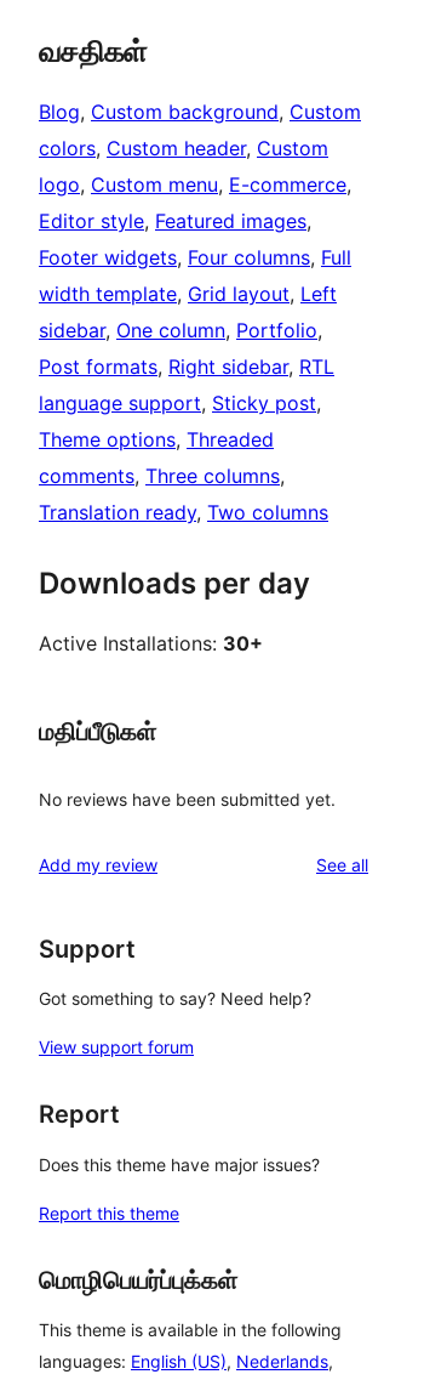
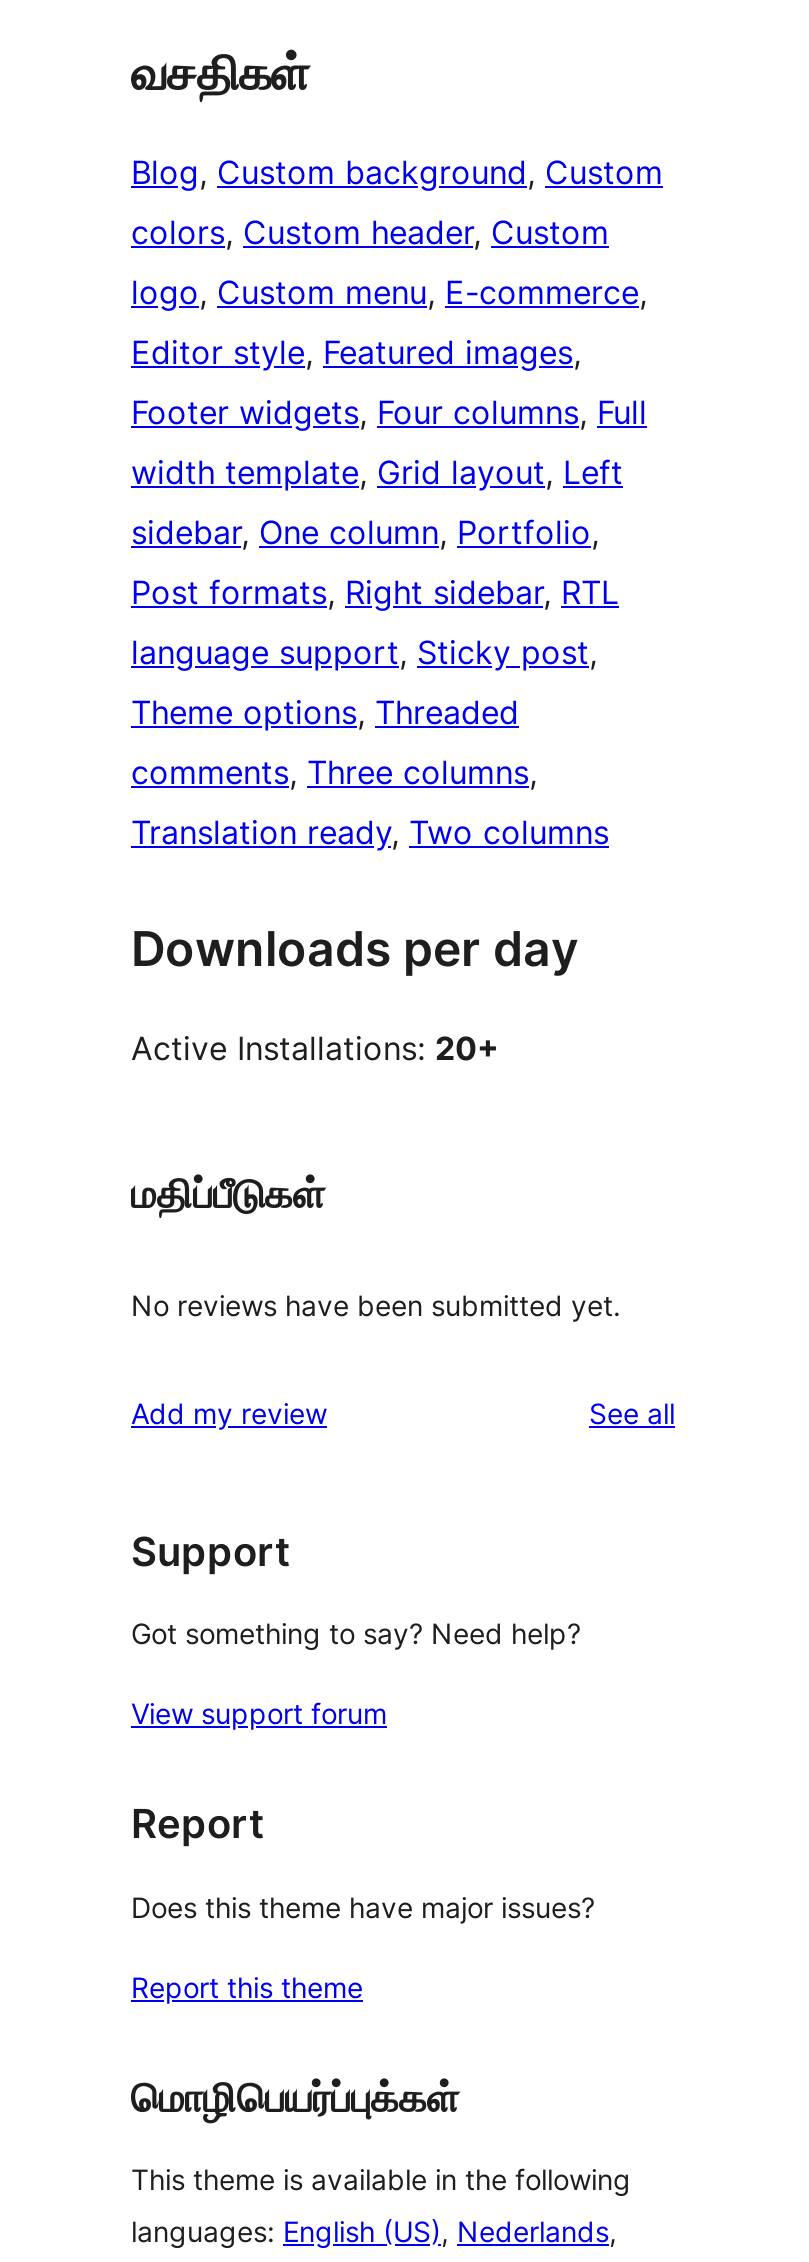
[39,631,263,655] Active Installations: 30+ -> [131,1028,499,1068] Active Installations: 20+

